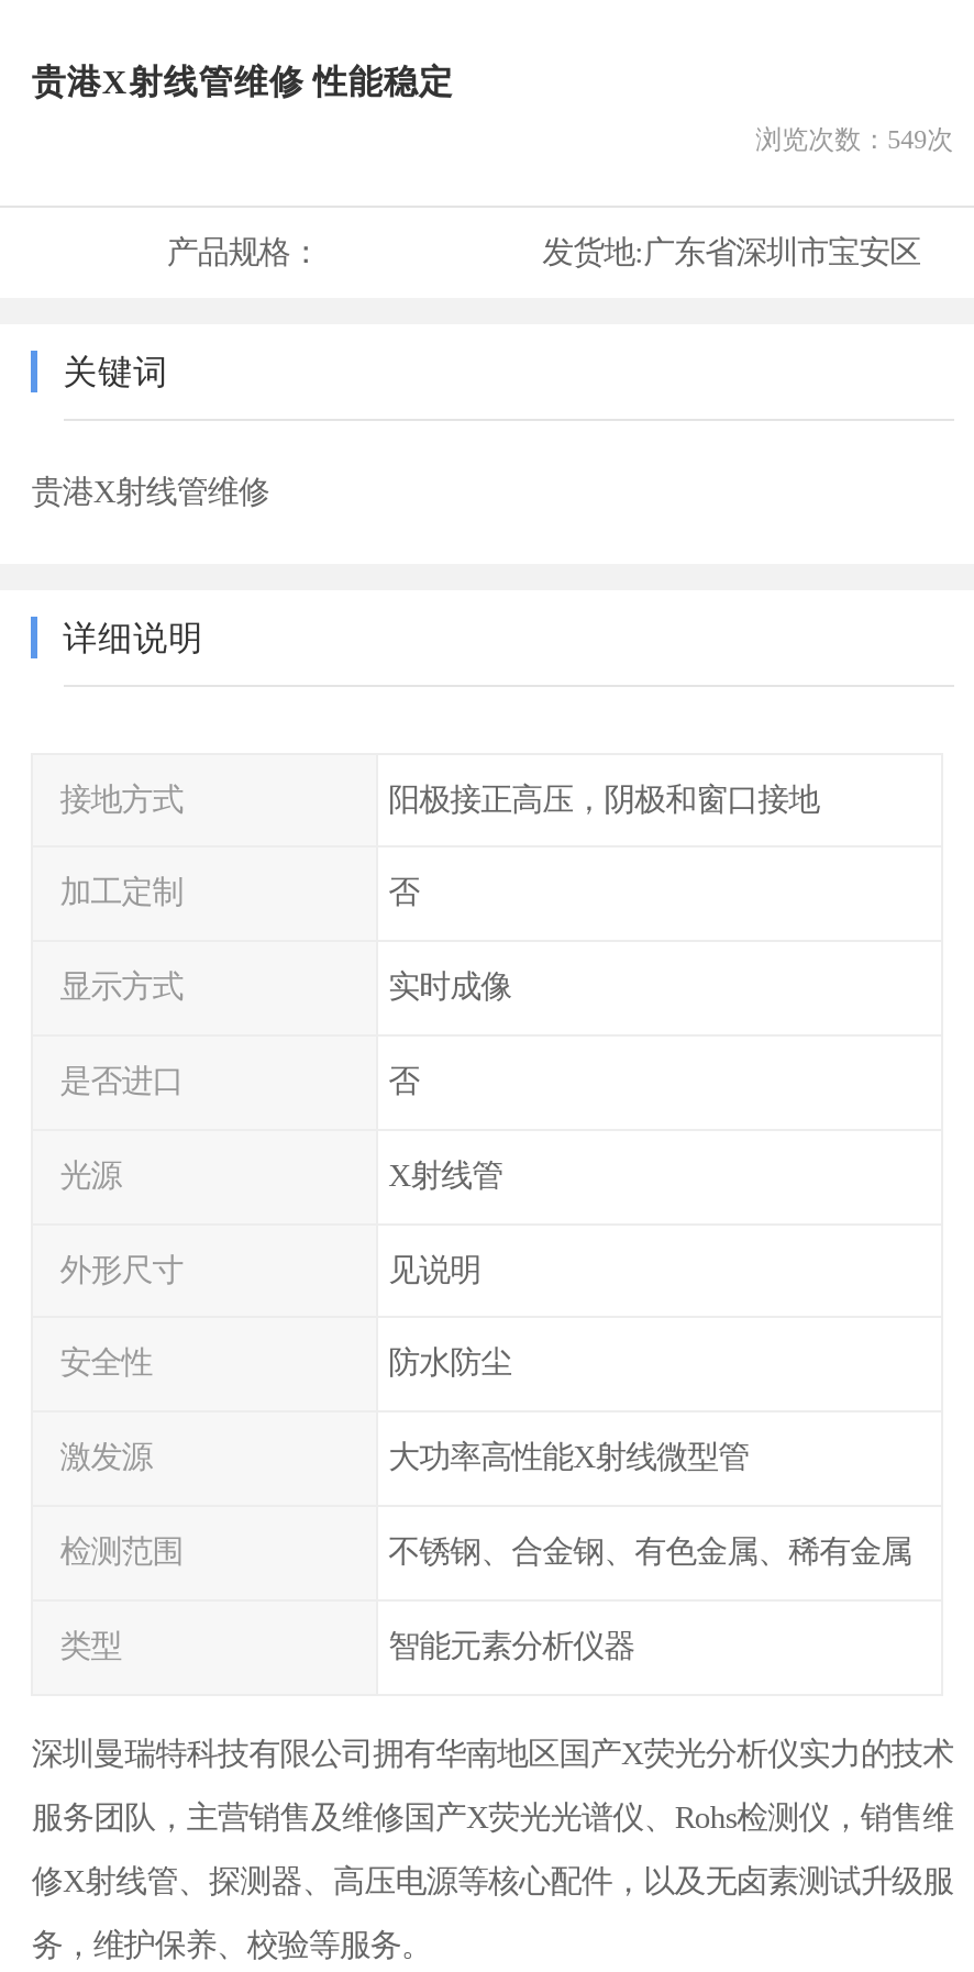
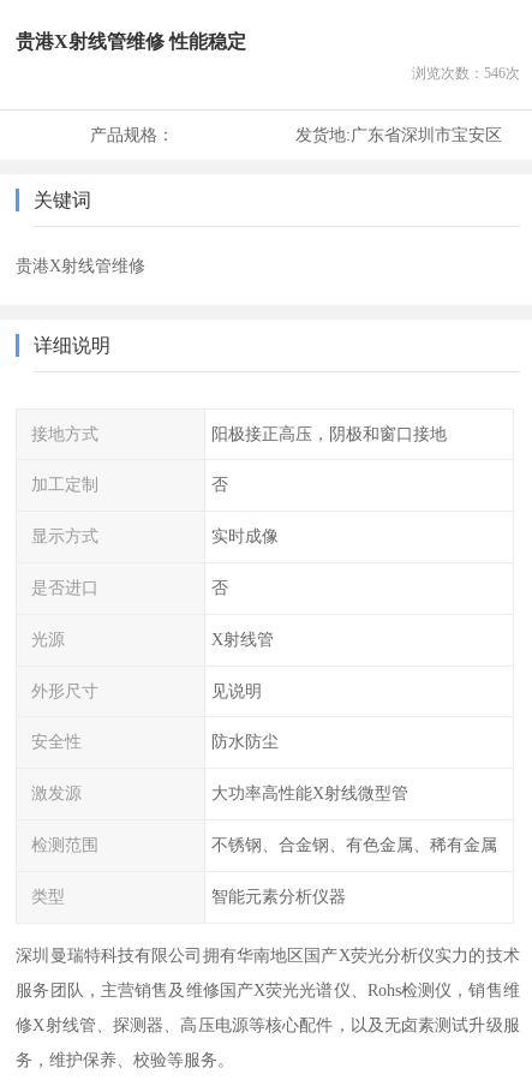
[756,123,954,154] 浏览次数：549次 -> [412,64,520,81] 浏览次数：546次

